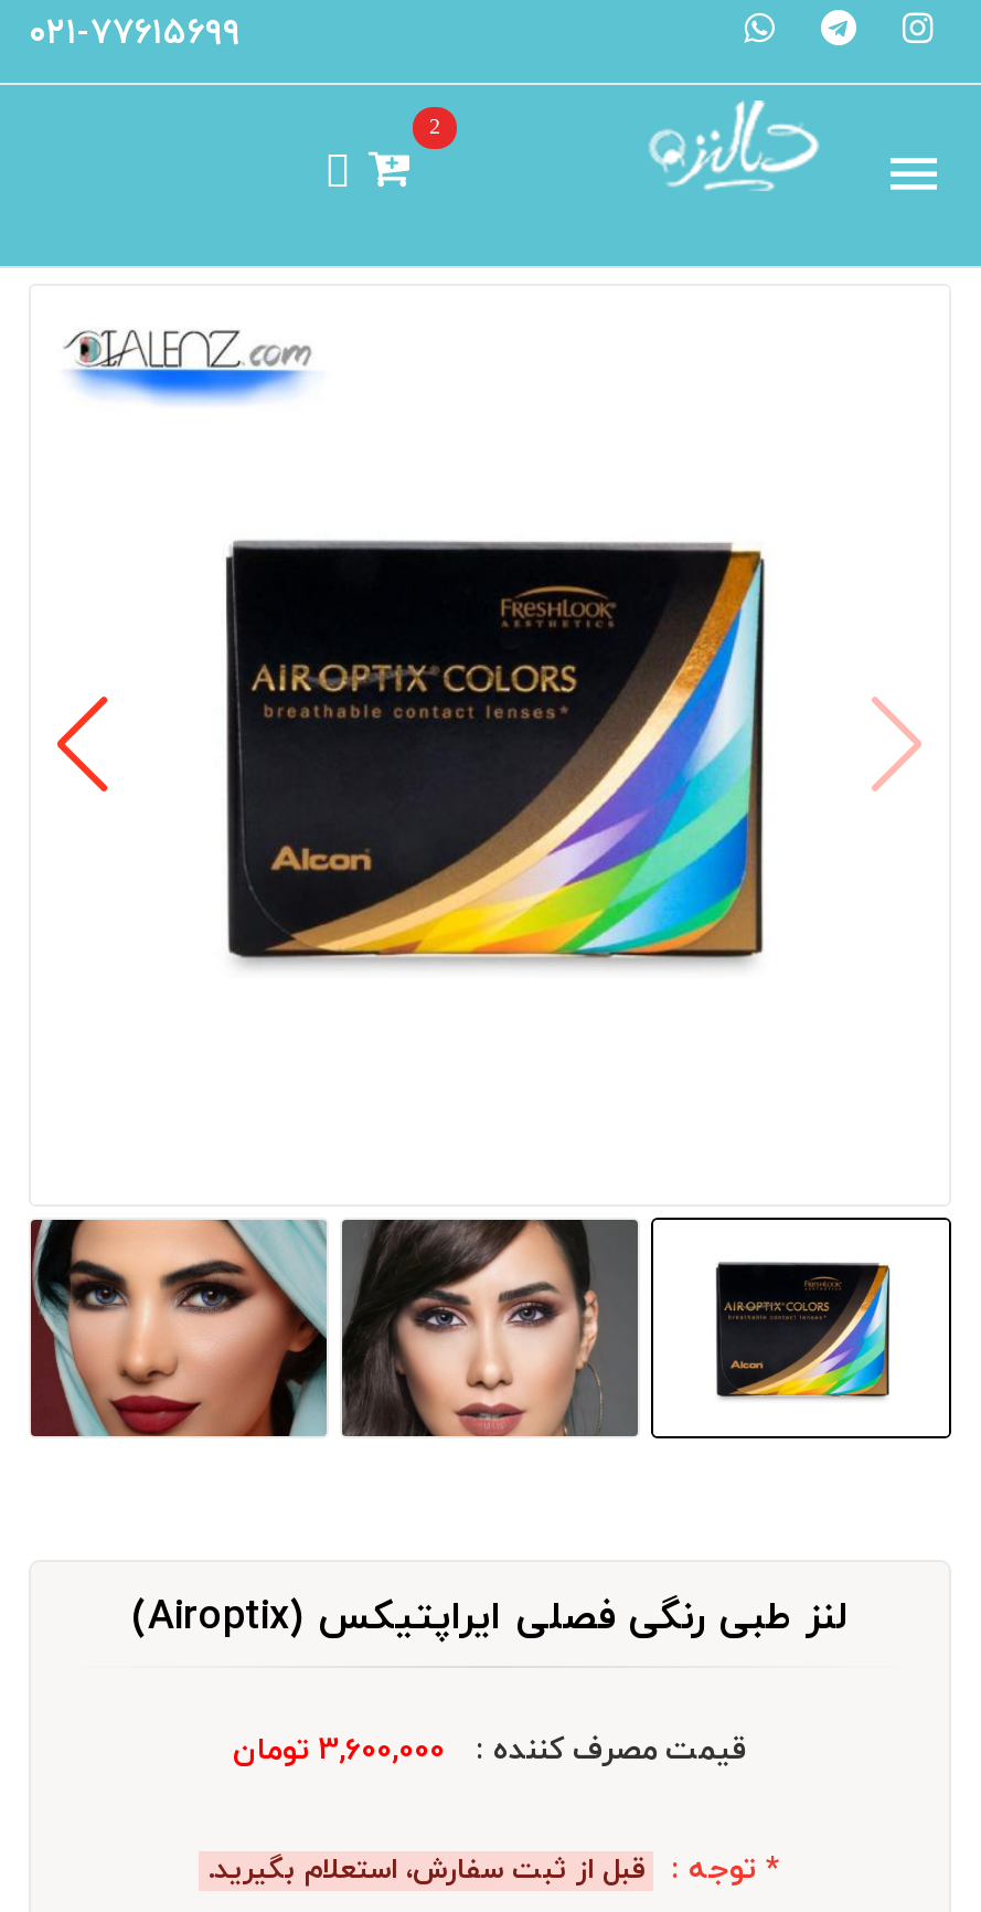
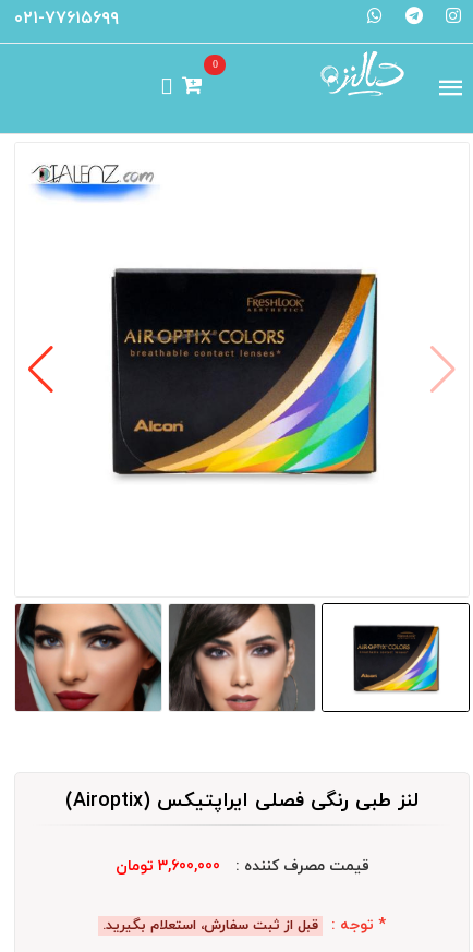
[429,114,440,136] 2 -> [212,58,217,69] 0

